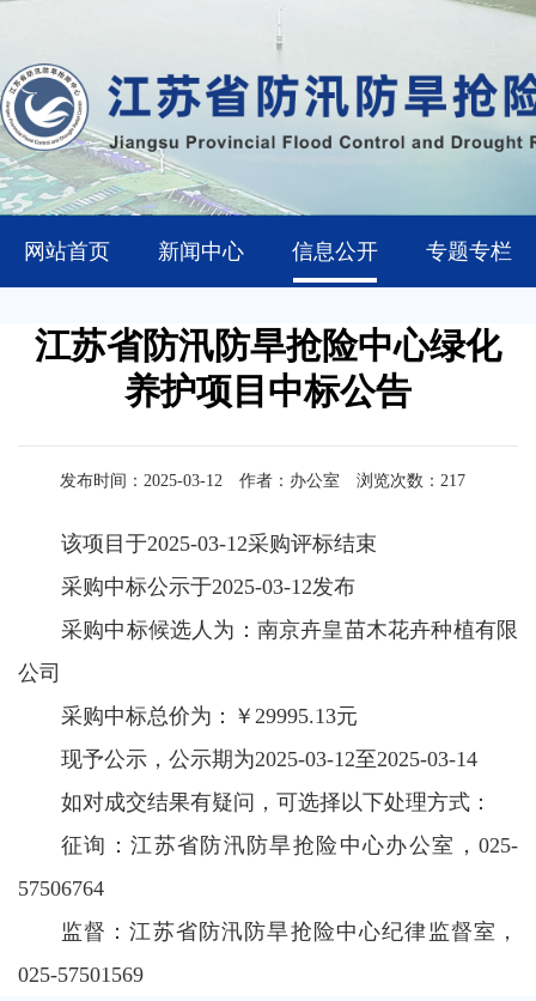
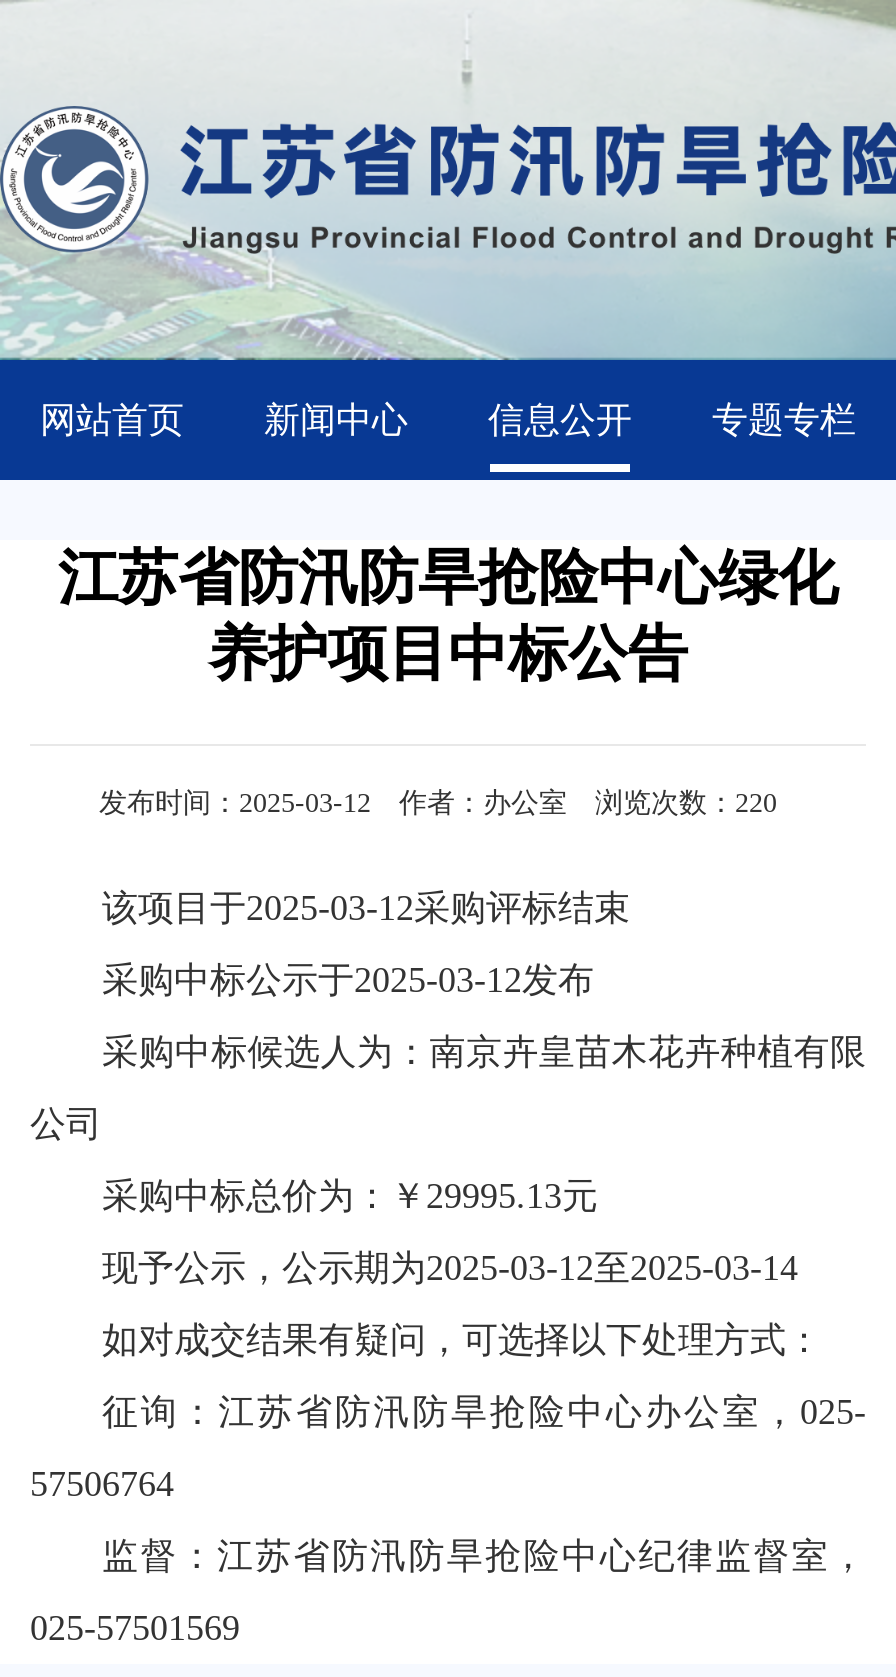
[59,472,465,490] 发布时间：2025-03-12 作者：办公室 浏览次数：217 -> [99,788,777,818] 发布时间：2025-03-12 作者：办公室 浏览次数：220

